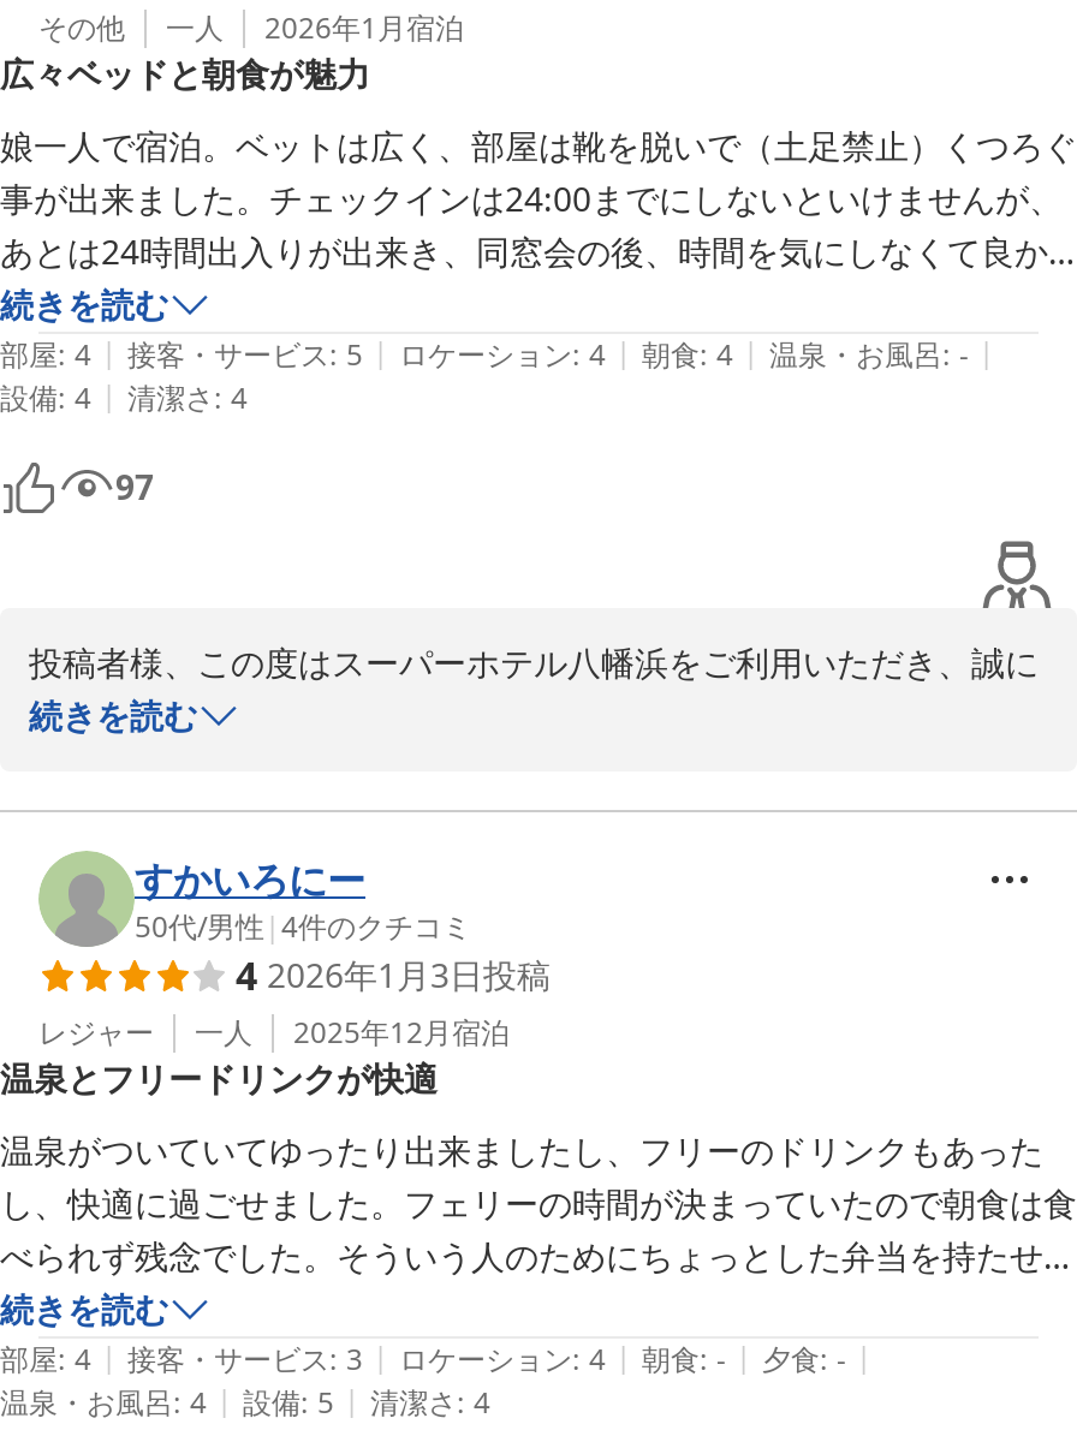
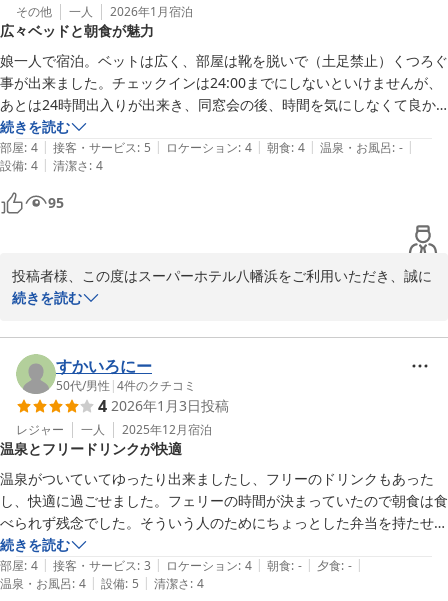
[115,464,154,510] 97 -> [48,193,64,212] 95

